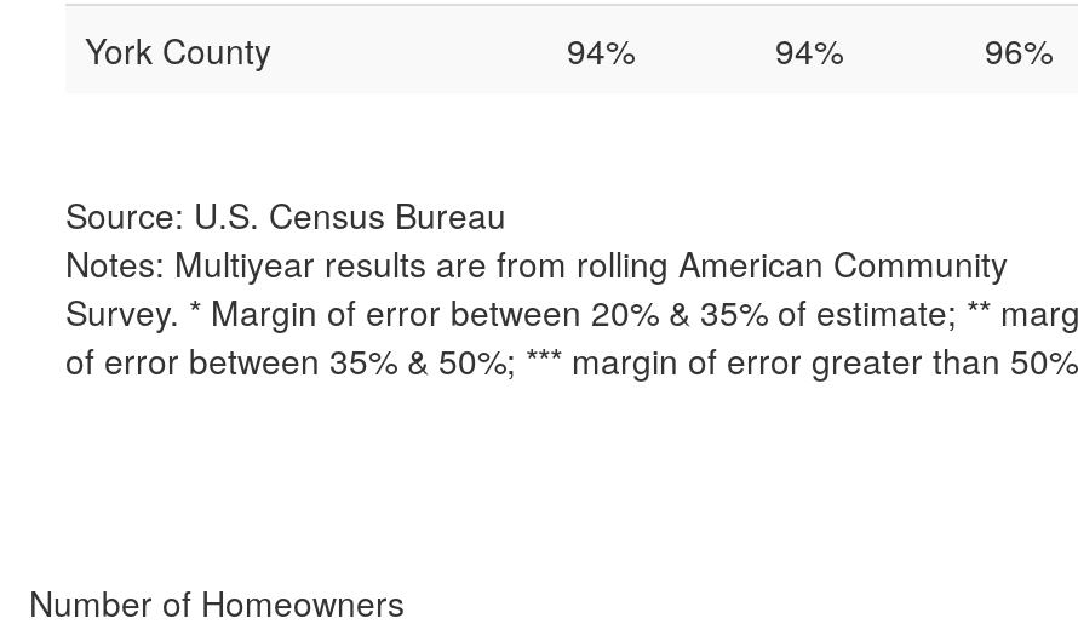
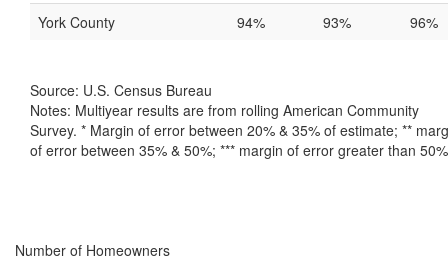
[775,25,843,74] 94% -> [323,12,351,32] 93%

